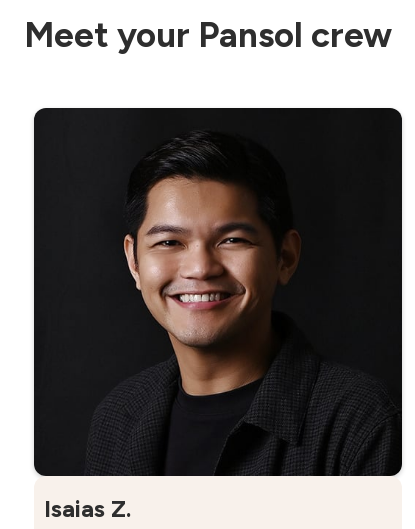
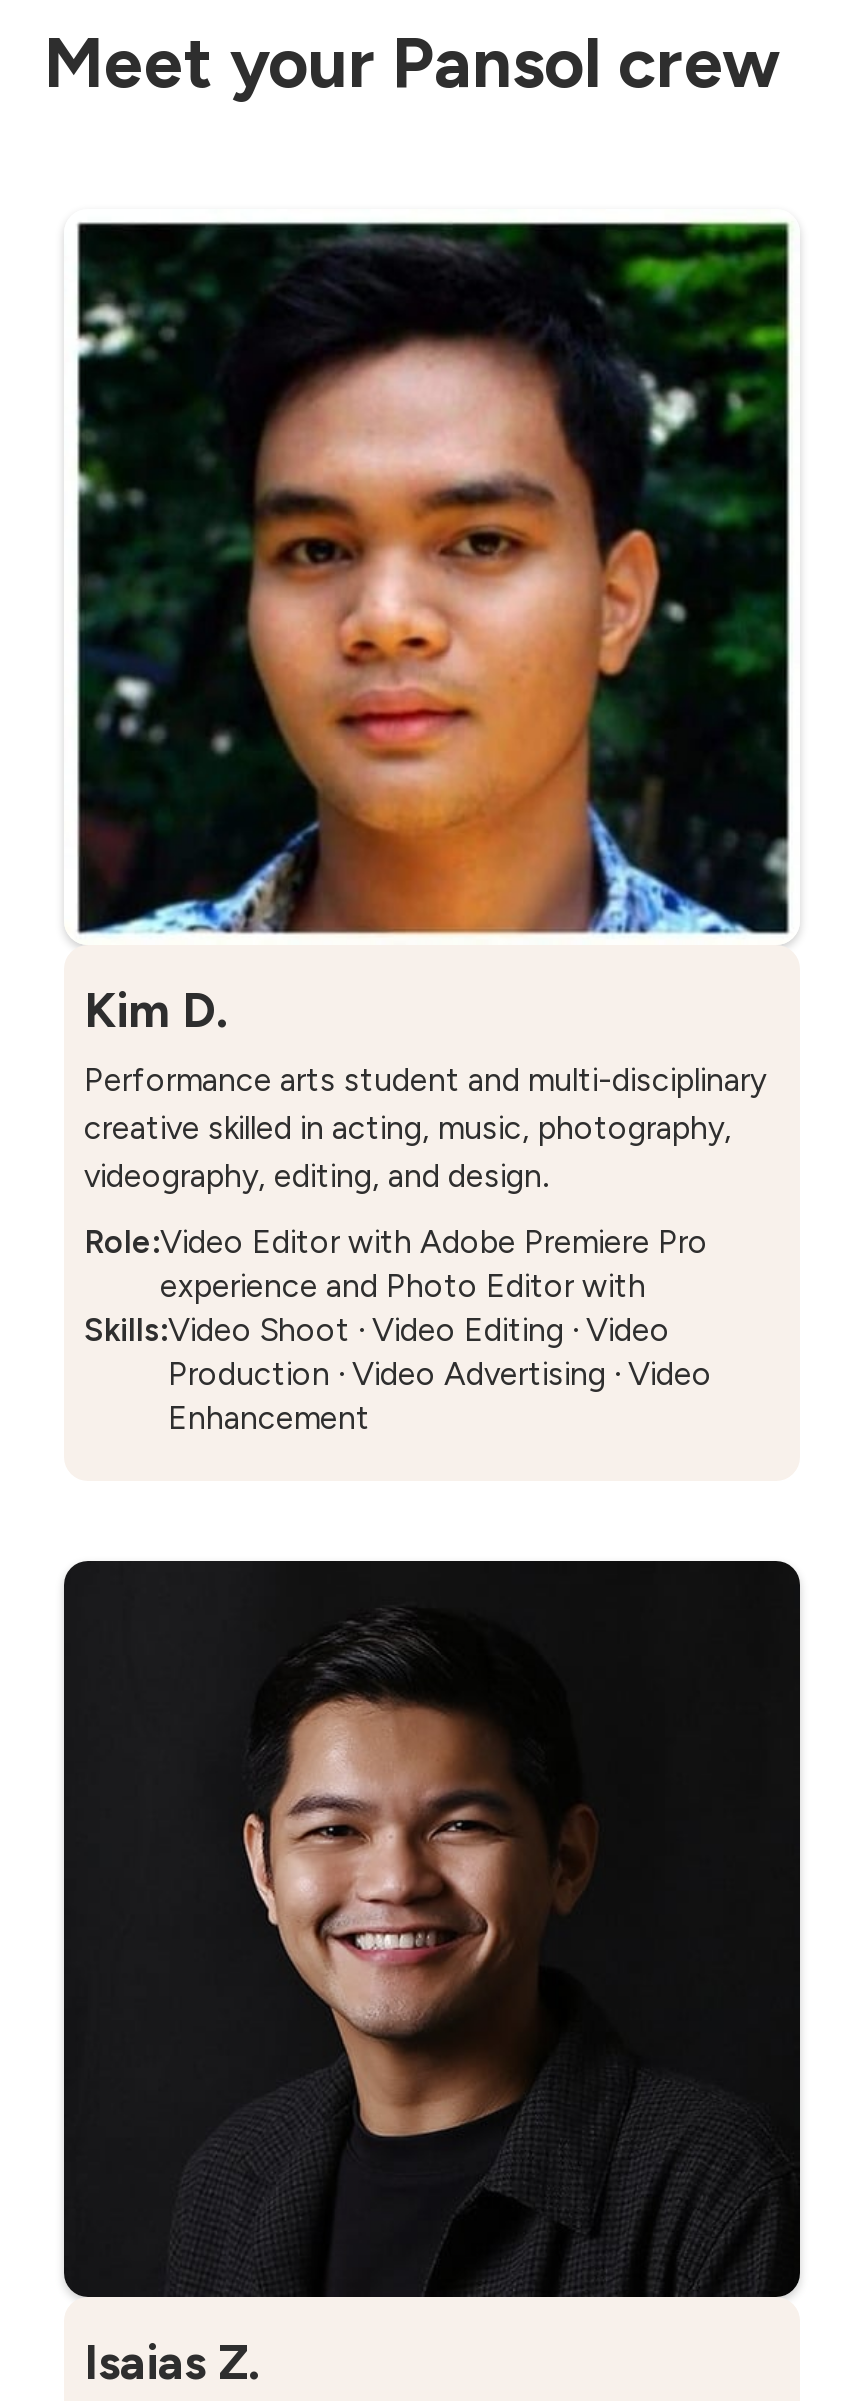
none -> [76,221,792,1437] [image] | Kim D. | Performance arts student and multi-disciplinary | creative skilled in acting, music, photography, | videography, editing, and design. | Role:Video Editor with Adobe Premiere Pro | experience and Photo Editor with | Skills:Video Shoot · Video Editing · Video | Production · Video Advertising · Video | Enhancement

